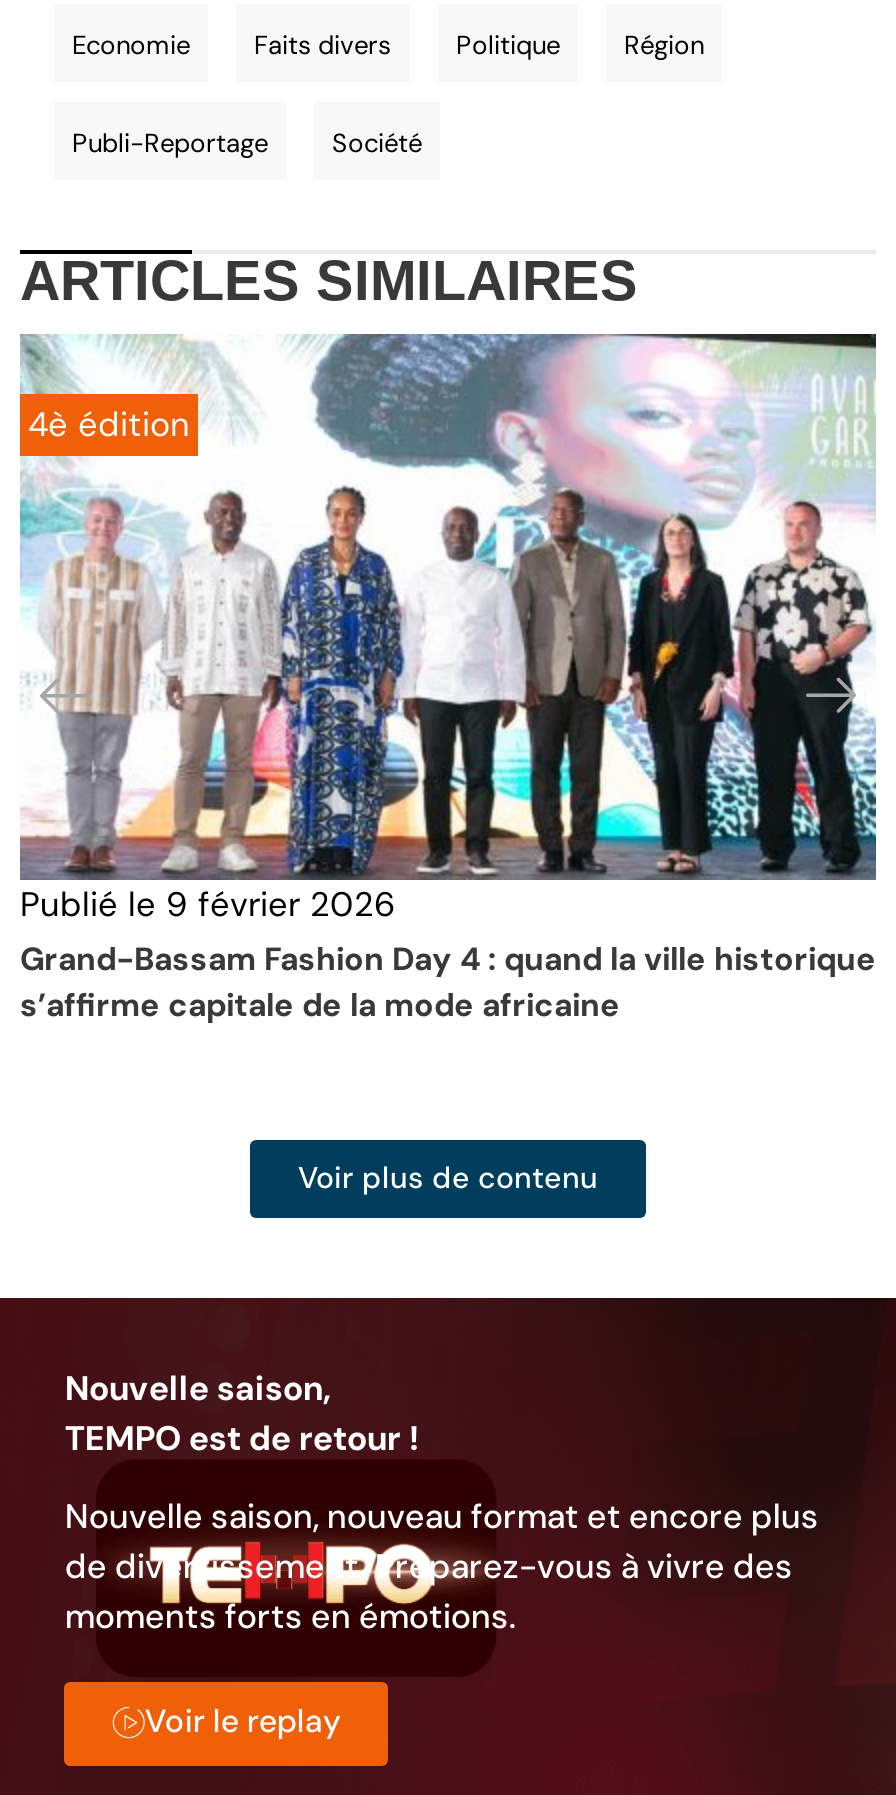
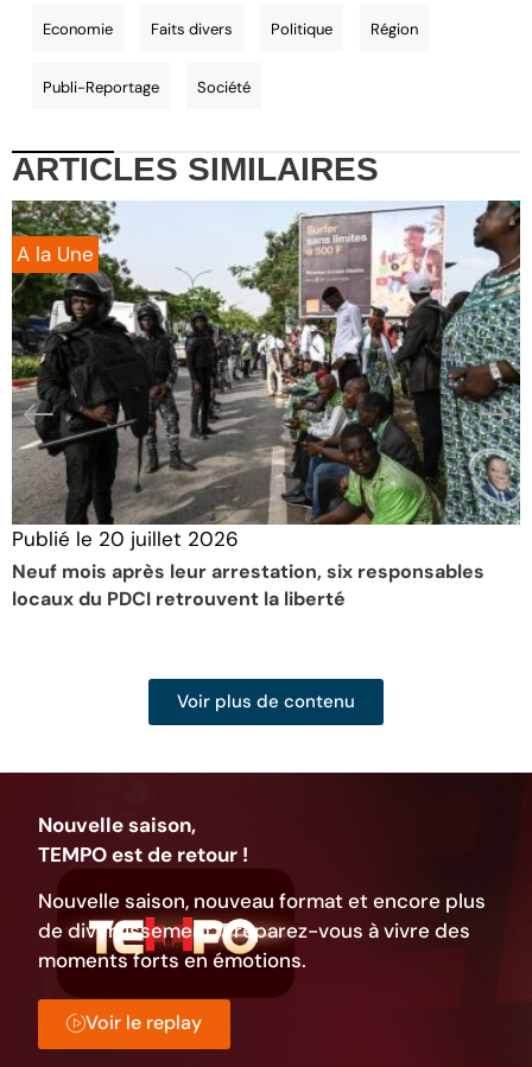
[18,331,876,881] [image] | 4è édition -> [11,199,521,526] [image] | A la Une
[20,882,876,1026] Publié le 9 février 2026 | Grand-Bassam Fashion Day 4 : quand la ville historique | s’affirme capitale de la mode africaine -> [12,525,484,611] Publié le 20 juillet 2026 | Neuf mois après leur arrestation, six responsables | locaux du PDCI retrouvent la liberté

